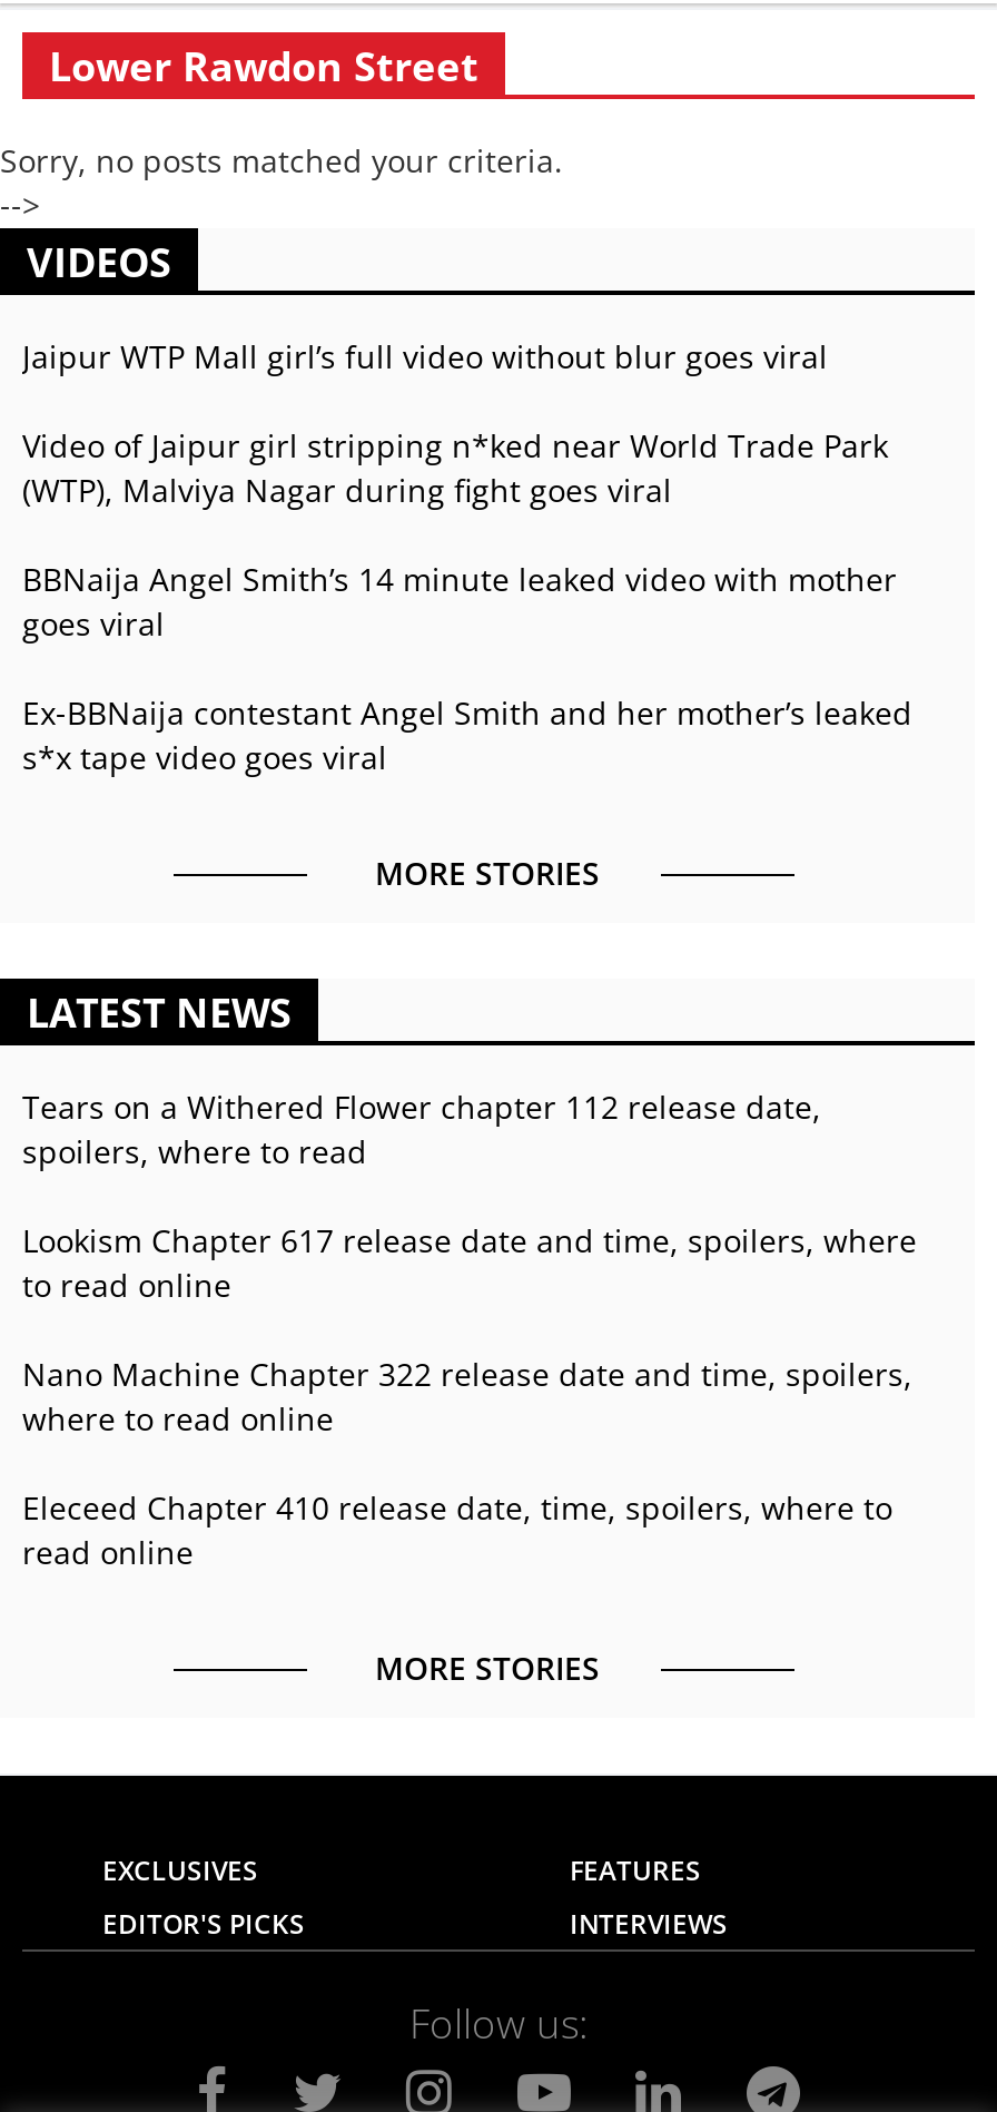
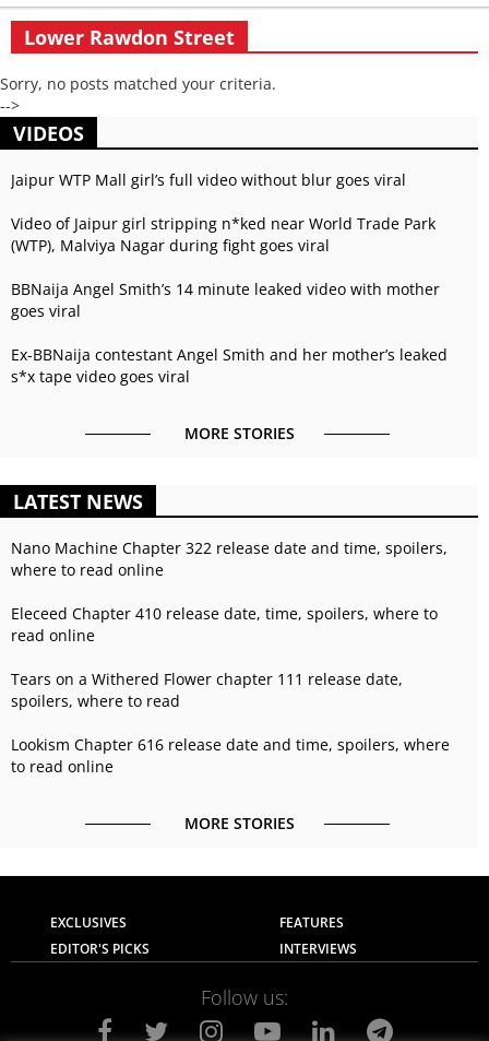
[22,1086,917,1261] Tears on a Withered Flower chapter 112 release date, | Lookism Chapter 617 release date and time, spoilers, where -> none
moved [22,1130,367,1172] -> [11,690,180,711]: spoilers, where to read
moved [22,1264,231,1306] -> [11,756,114,777]: to read online
moved [22,1353,912,1573] -> [11,537,448,646]: Nano Machine Chapter 322 release date and time, spoilers, | where to read online | Eleceed Chapter 410 release date, time, spoilers, where to | read online
none -> [11,669,450,755] Tears on a Withered Flower chapter 111 release date, | Lookism Chapter 616 release date and time, spoilers, where

